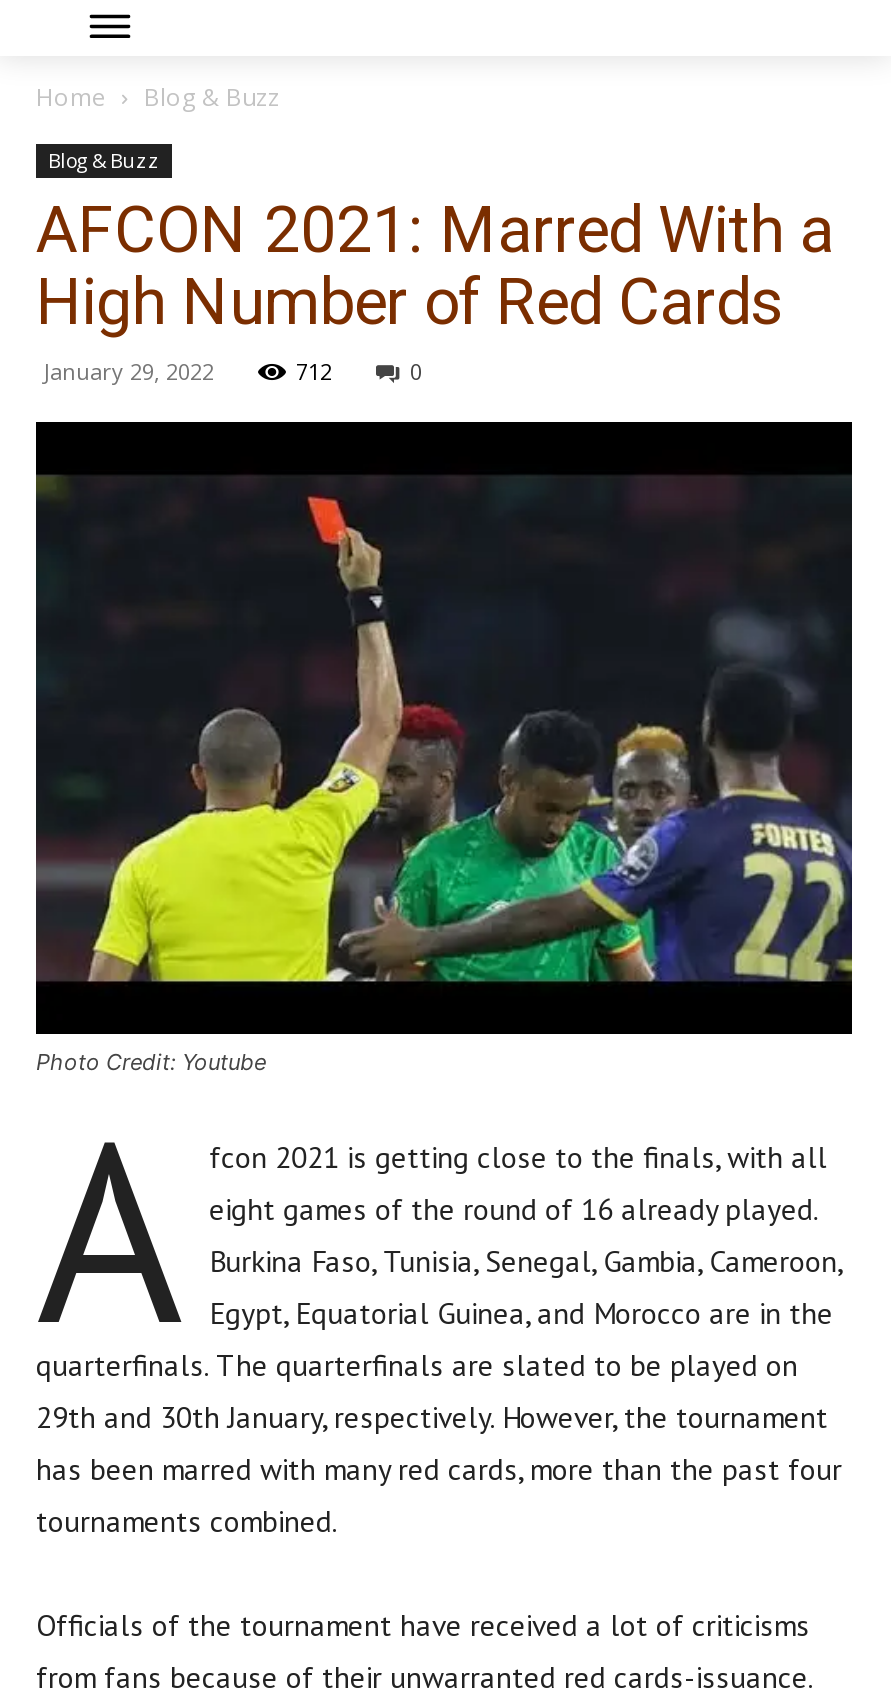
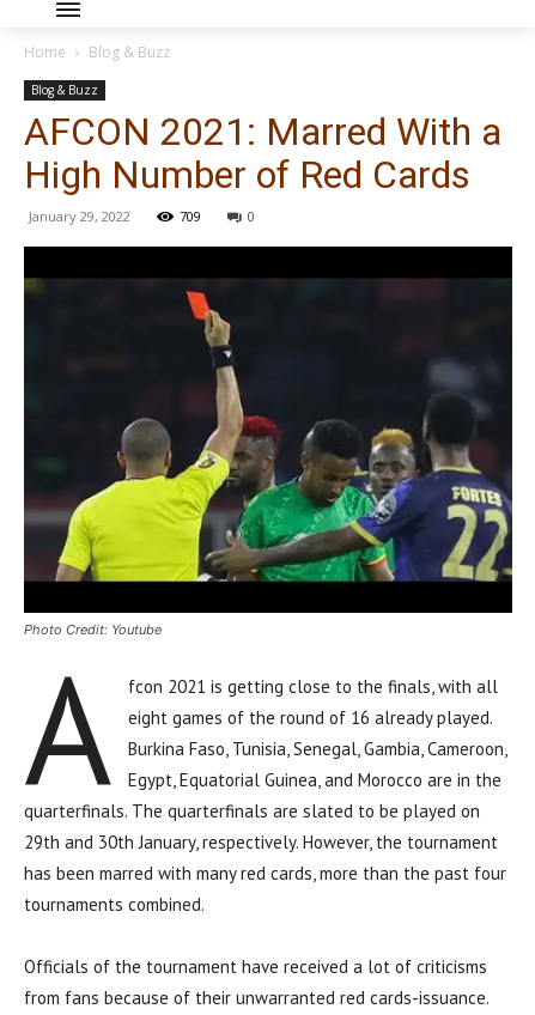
[296,356,332,386] 712 -> [180,207,201,225] 709

